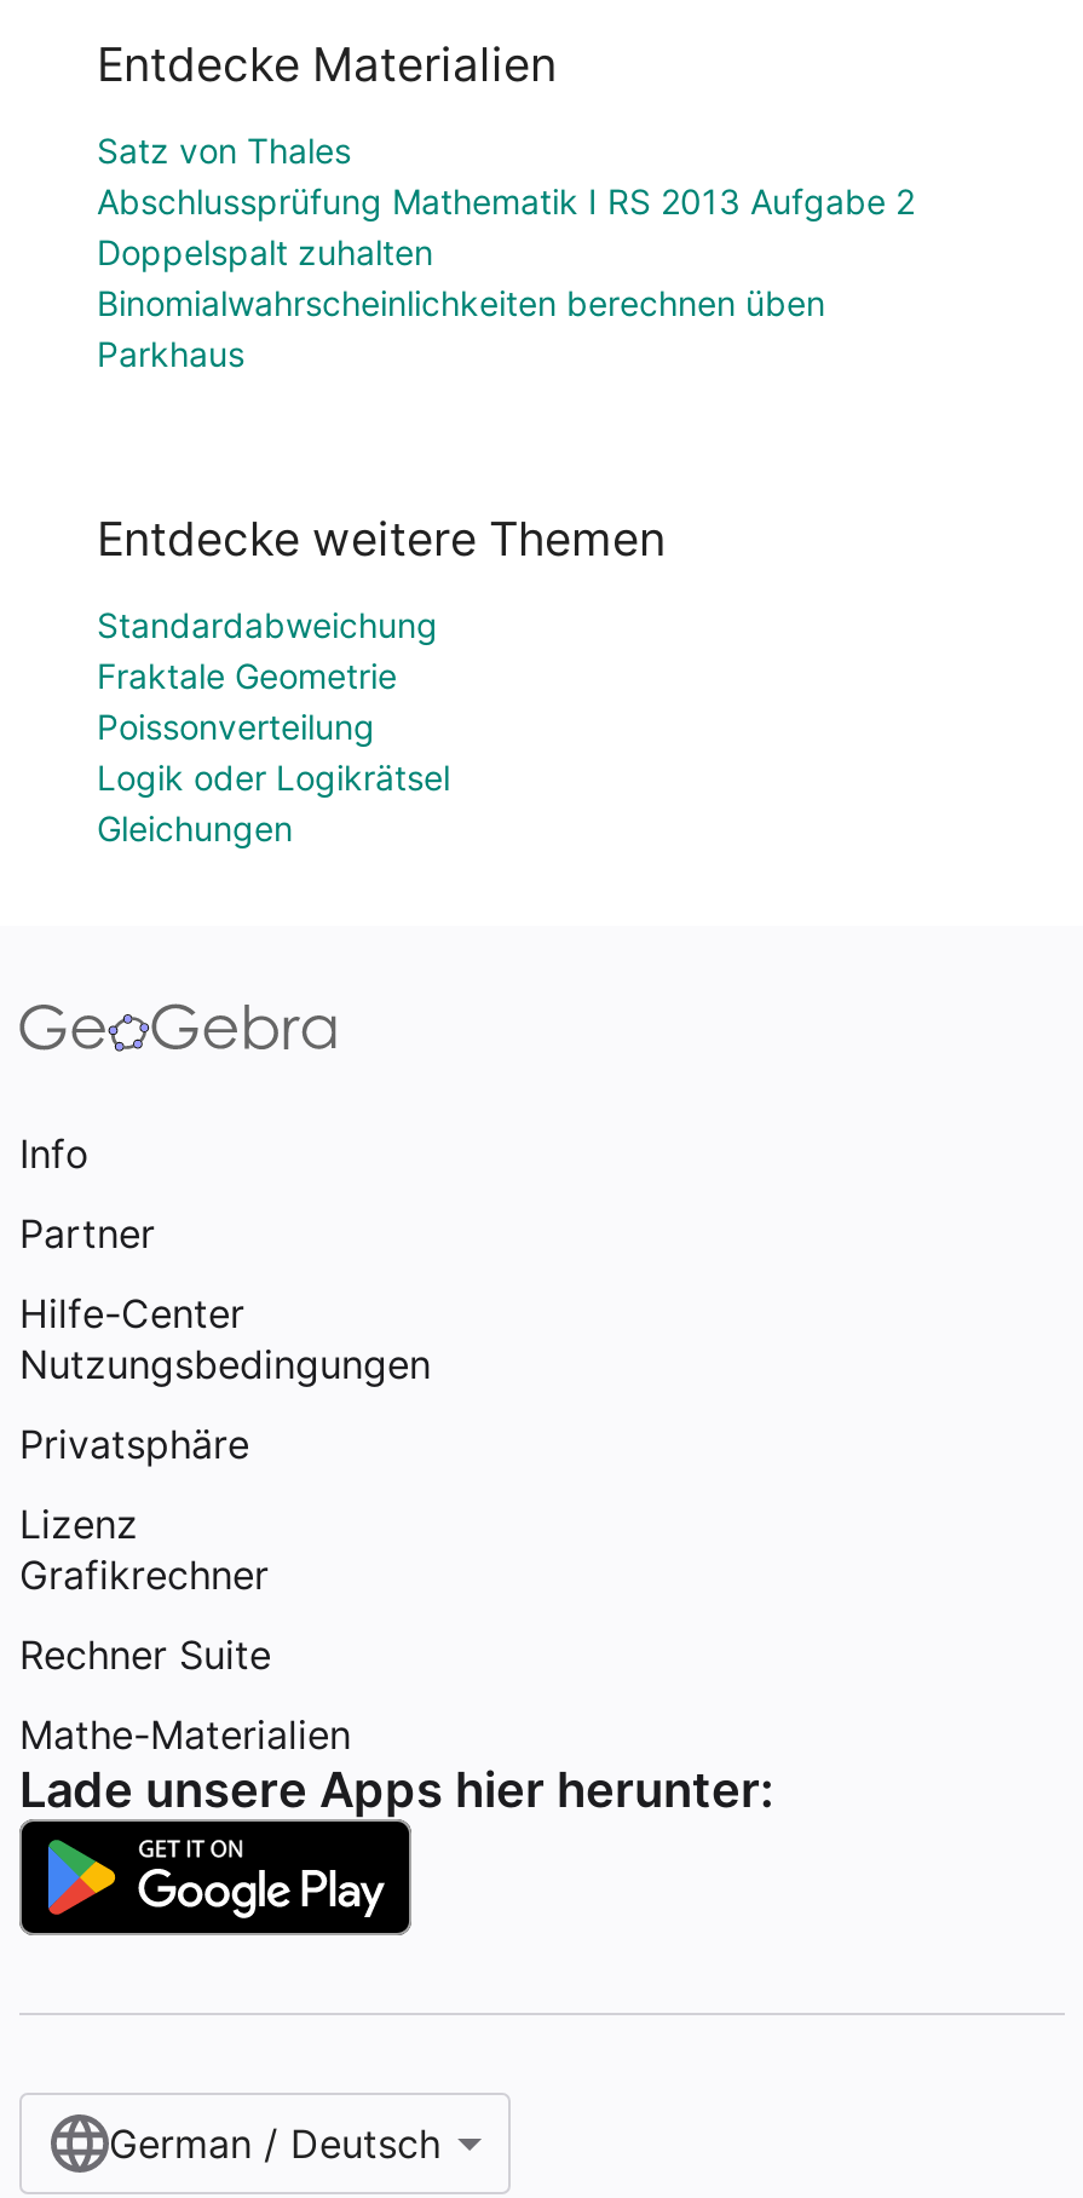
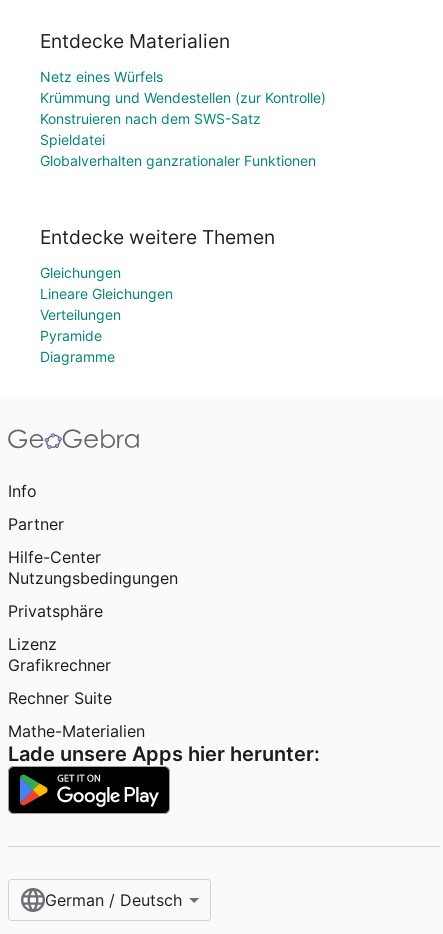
[97,130,915,375] Satz von Thales | Abschlussprüfung Mathematik I RS 2013 Aufgabe 2 | Doppelspalt zuhalten | Binomialwahrscheinlichkeiten berechnen üben | Parkhaus -> [40,68,326,169] Netz eines Würfels | Krümmung und Wendestellen (zur Kontrolle) | Konstruieren nach dem SWS-Satz | Spieldatei | Globalverhalten ganzrationaler Funktionen
[97,604,450,798] Standardabweichung | Fraktale Geometrie | Poissonverteilung | Logik oder Logikrätsel -> none
moved [97,807,293,848] -> [40,264,121,281]: Gleichungen
none -> [40,285,173,365] Lineare Gleichungen | Verteilungen | Pyramide | Diagramme

